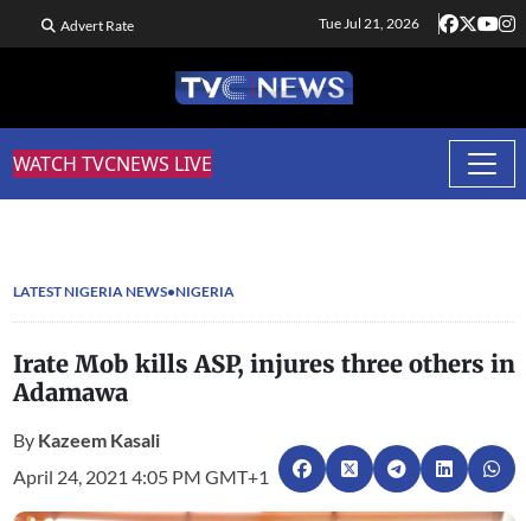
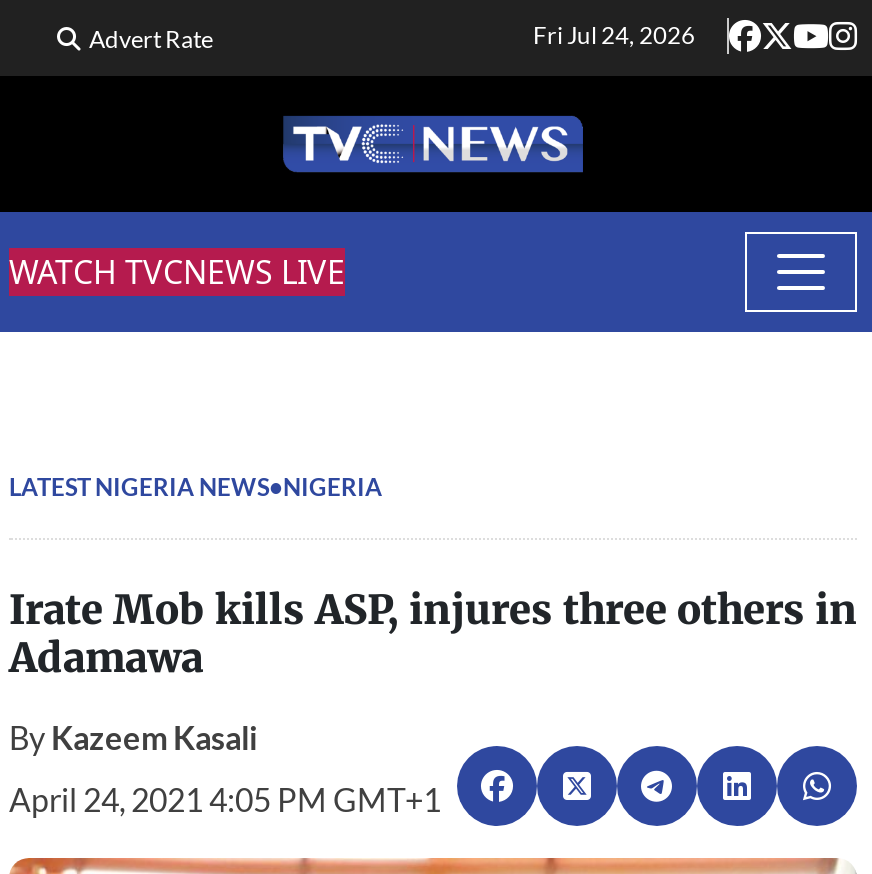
[319,14,419,32] Tue Jul 21, 2026 -> [533,20,695,50] Fri Jul 24, 2026

